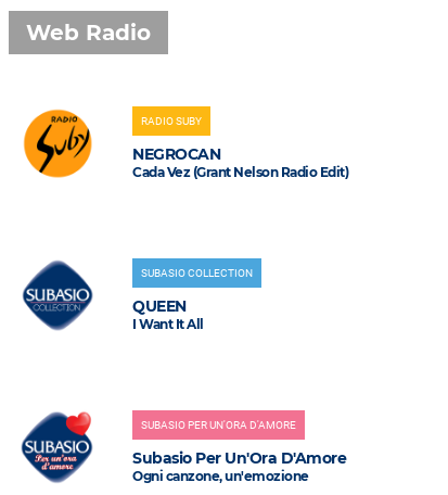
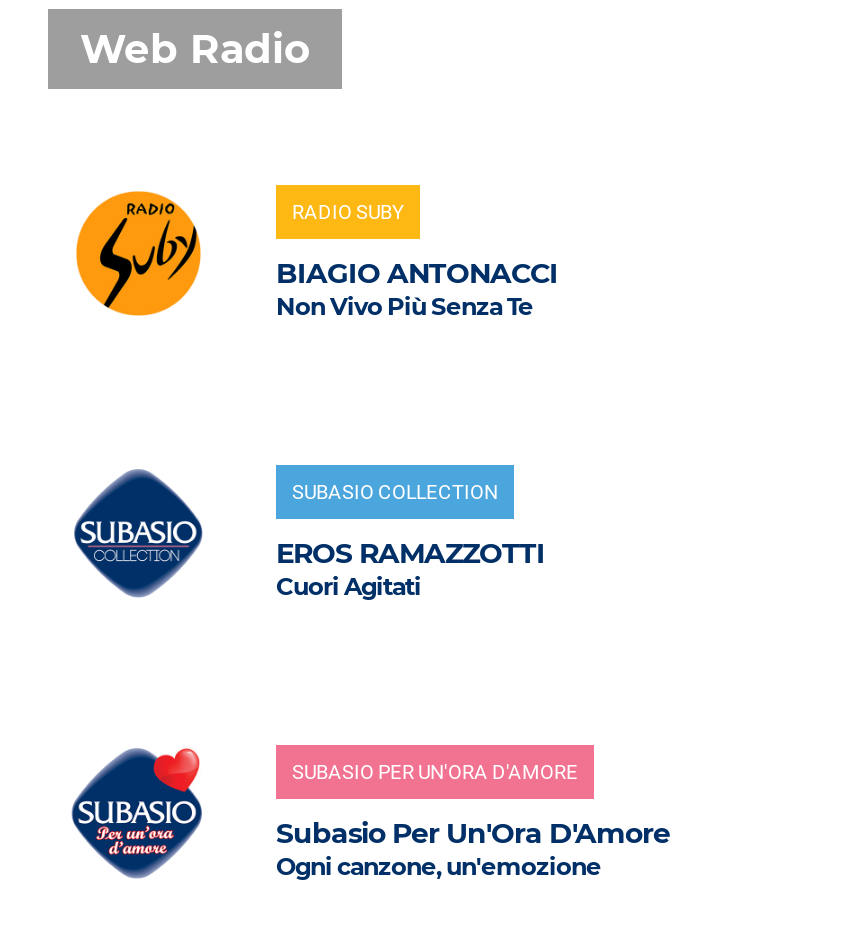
[132,144,348,180] NEGROCAN | Cada Vez (Grant Nelson Radio Edit) -> [276,255,558,321] BIAGIO ANTONACCI | Non Vivo Più Senza Te
[132,296,203,332] QUEEN | I Want It All -> [276,535,545,601] EROS RAMAZZOTTI | Cuori Agitati

